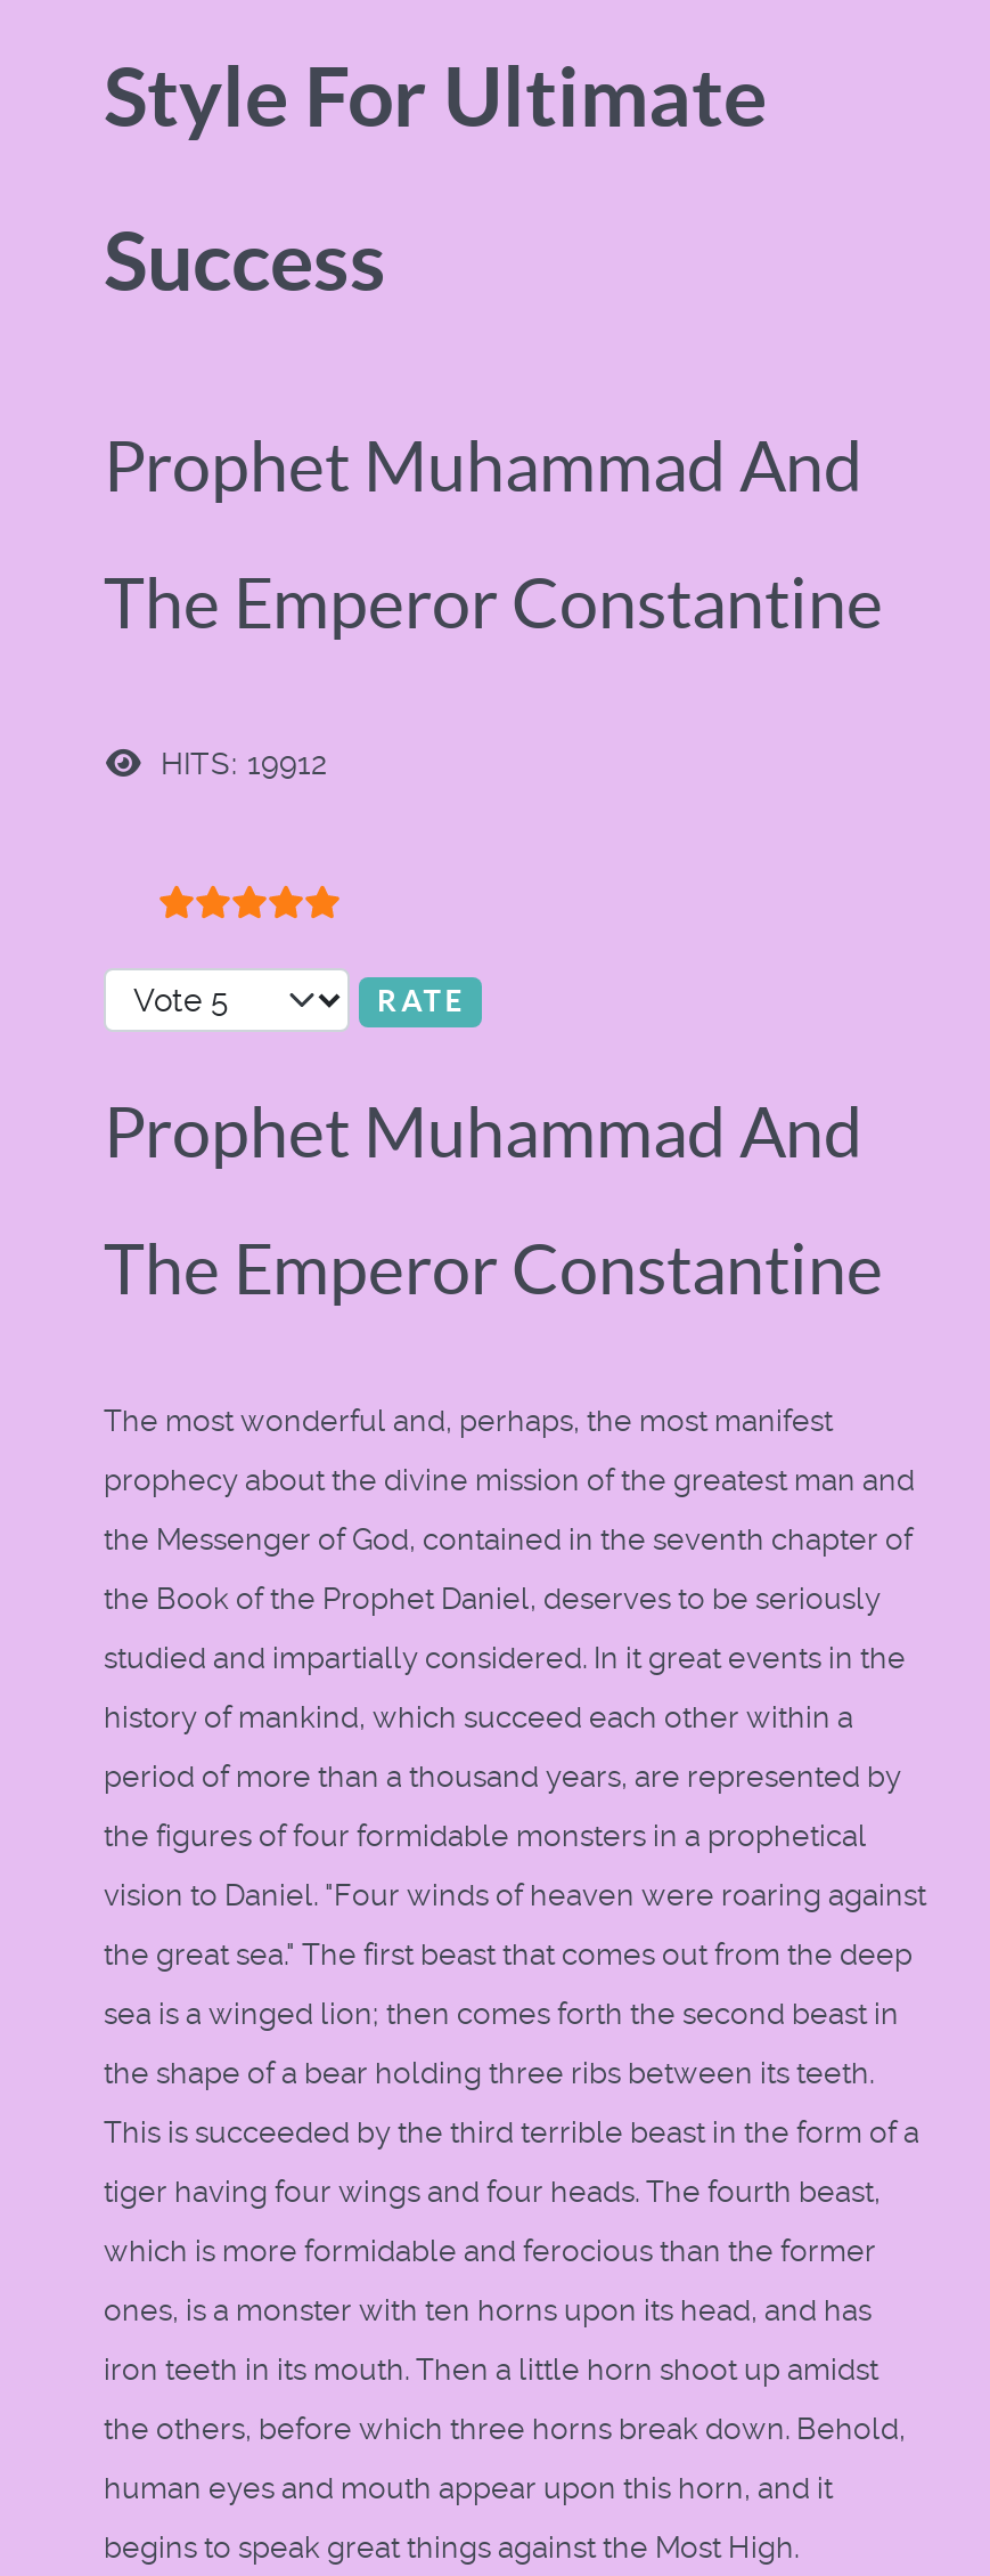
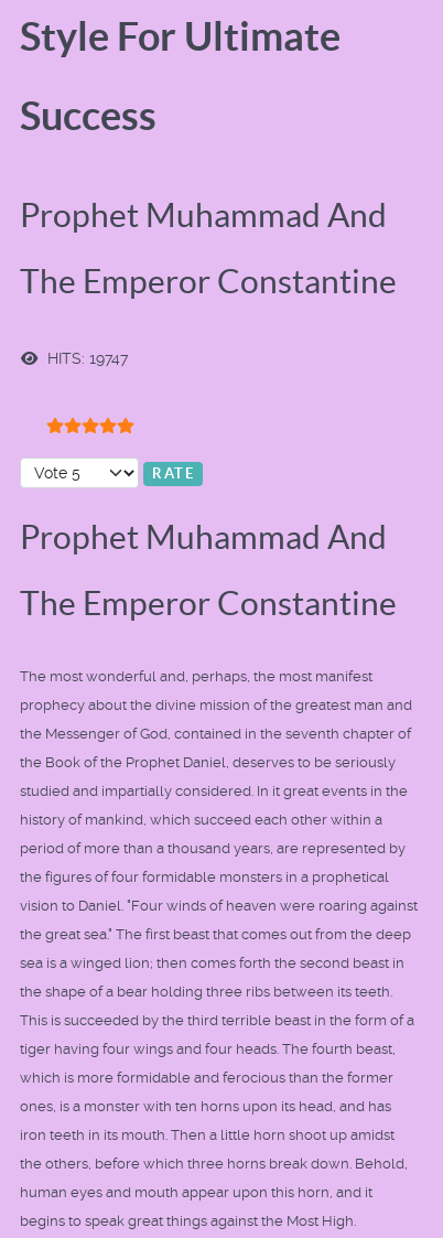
[152,745,327,781] HITS: 19912 -> [43,349,128,367] HITS: 19747

